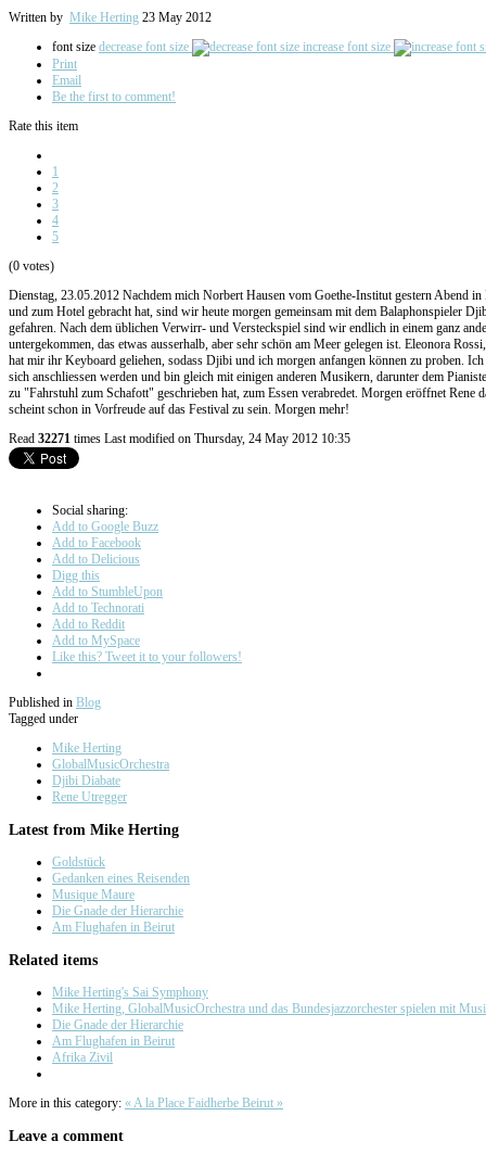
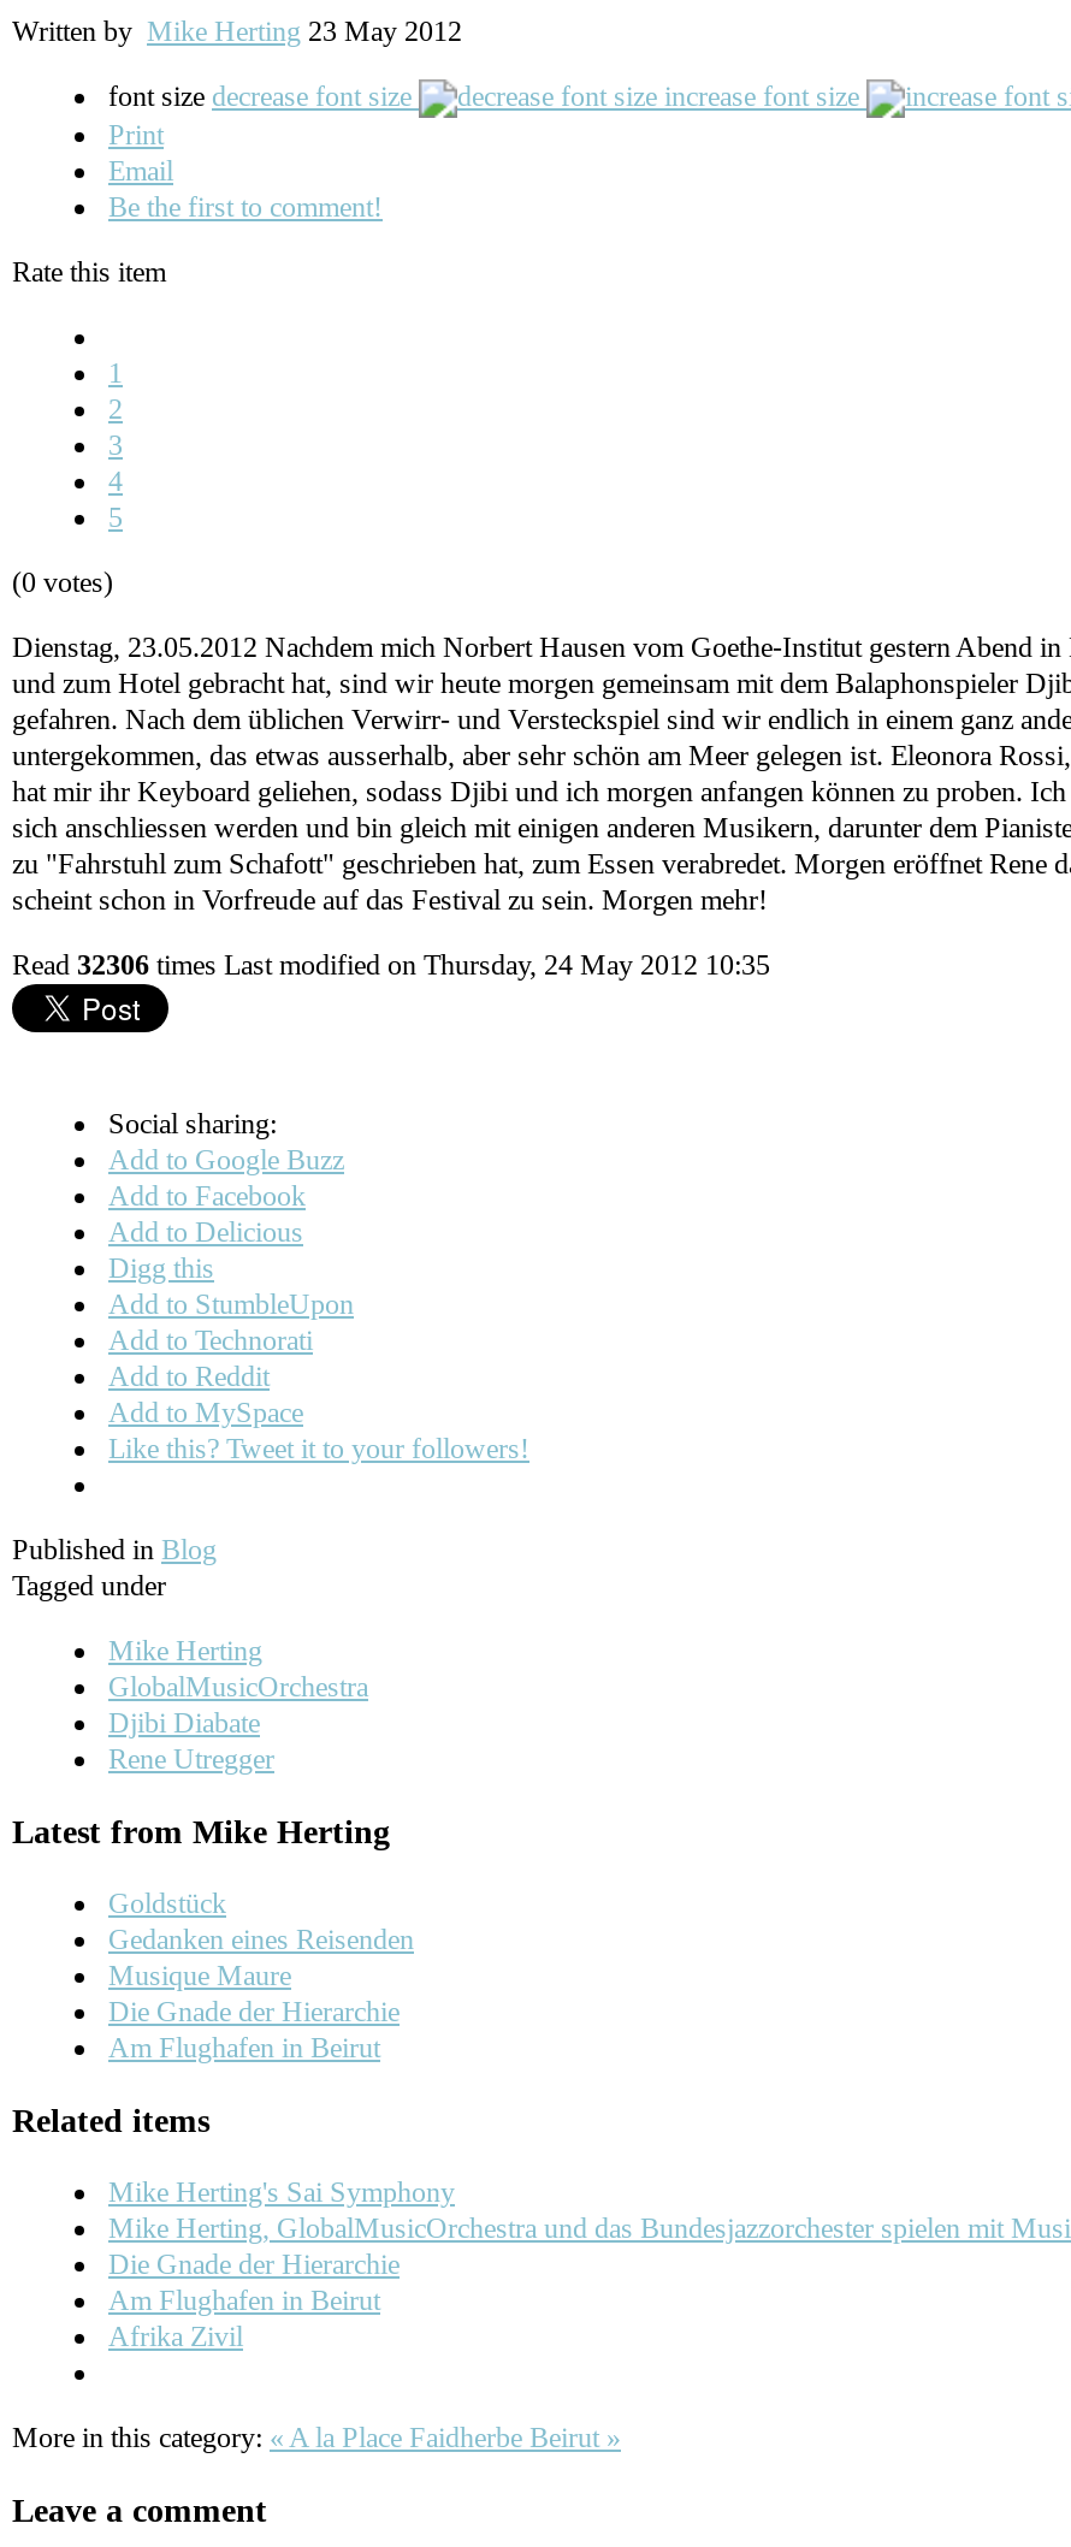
[9,431,350,446] Read 32271 times Last modified on Thursday, 24 May 2012 10:35 -> [12,948,770,982] Read 32306 times Last modified on Thursday, 24 May 2012 10:35

